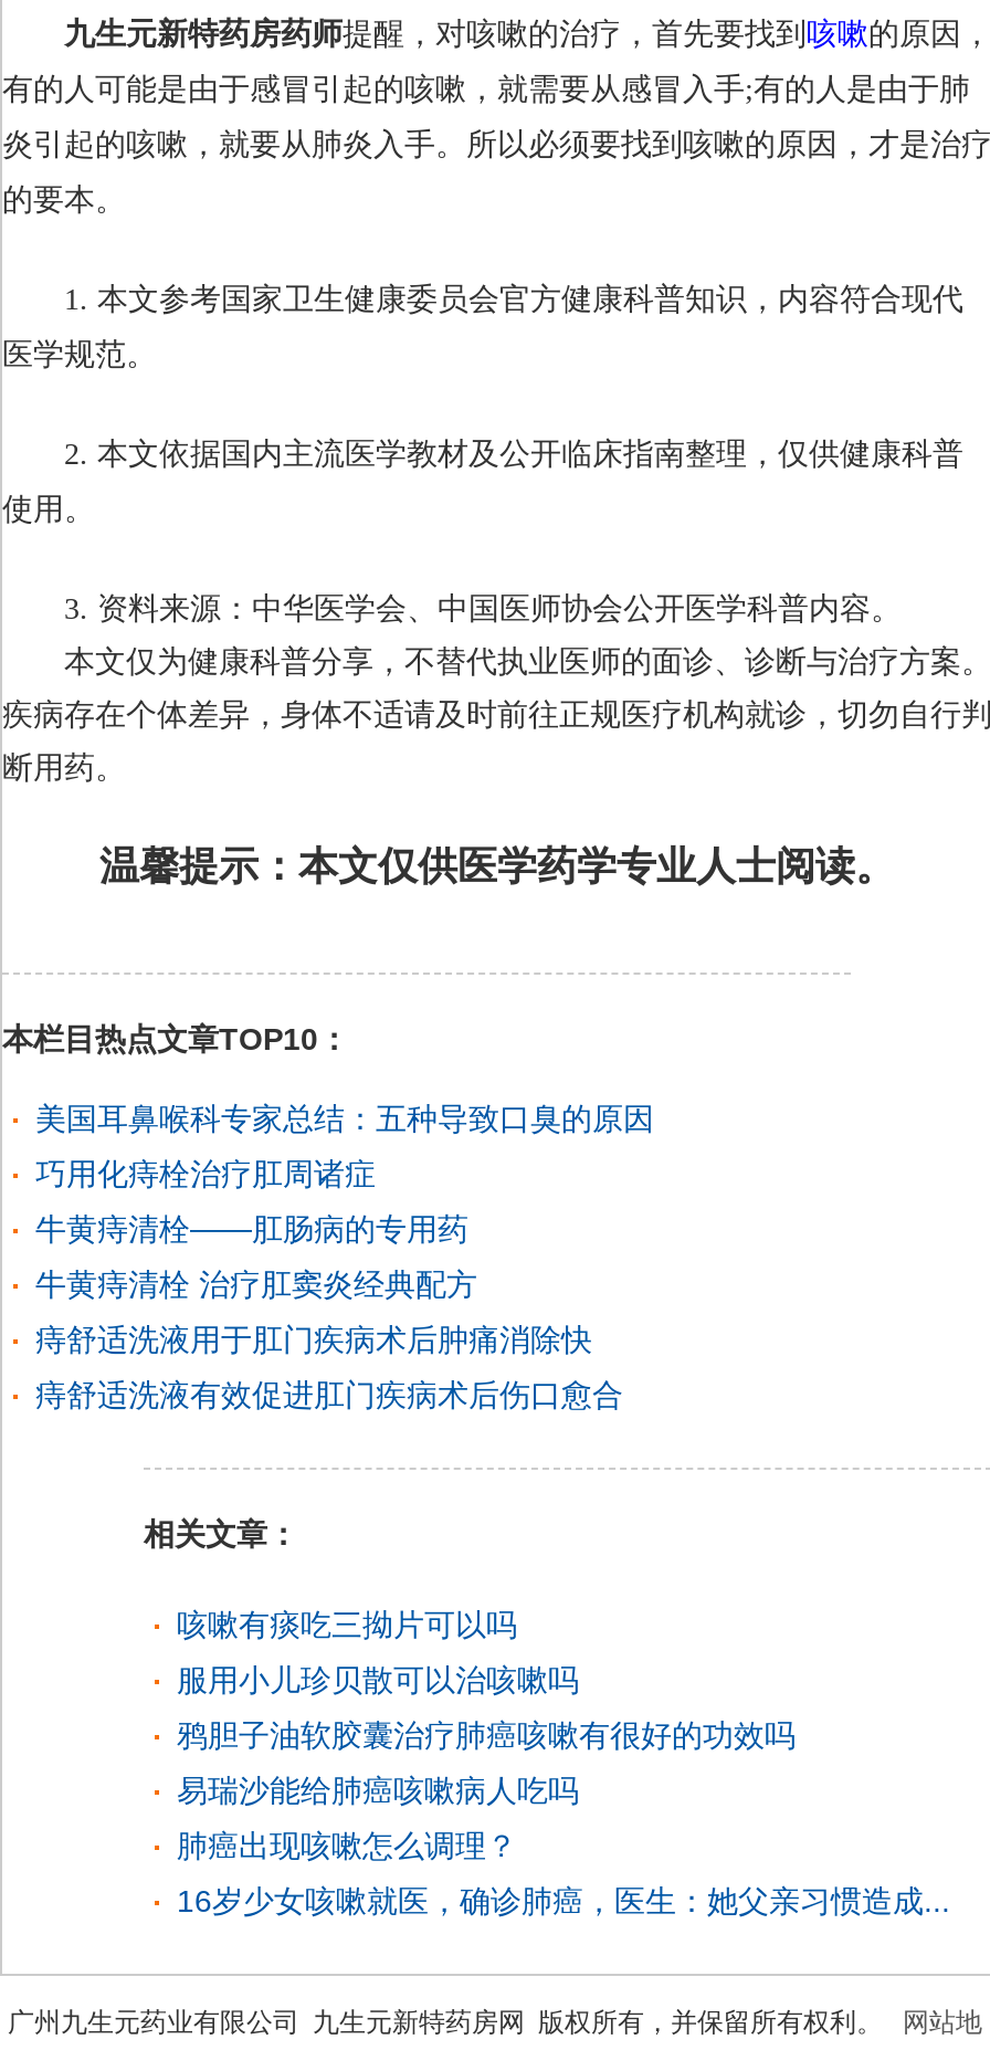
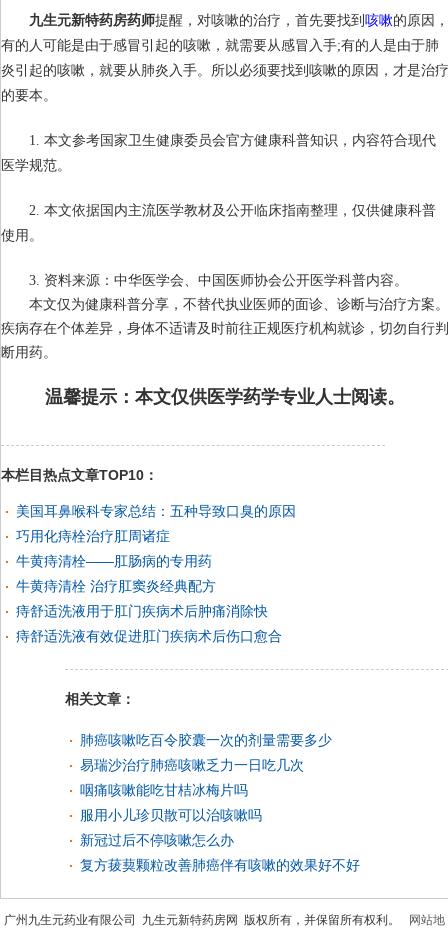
[177,1607,517,1642] 咳嗽有痰吃三拗片可以吗 -> [80,732,332,798] 肺癌咳嗽吃百令胶囊一次的剂量需要多少 | 易瑞沙治疗肺癌咳嗽乏力一日吃几次 | 咽痛咳嗽能吃甘桔冰梅片吗
moved [177,1662,579,1698] -> [80,807,262,823]: 服用小儿珍贝散可以治咳嗽吗
[177,1718,950,1919] 鸦胆子油软胶囊治疗肺癌咳嗽有很好的功效吗 | 易瑞沙能给肺癌咳嗽病人吃吗 | 肺癌出现咳嗽怎么调理？ | 16岁少女咳嗽就医，确诊肺癌，医生：她父亲习惯造成... -> [80,832,360,873] 新冠过后不停咳嗽怎么办 | 复方菝葜颗粒改善肺癌伴有咳嗽的效果好不好

